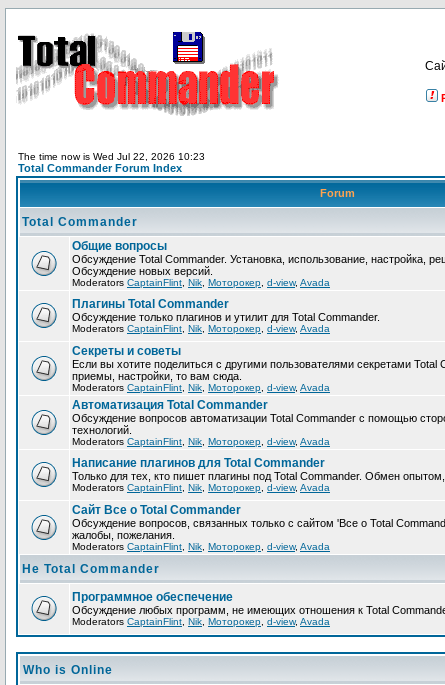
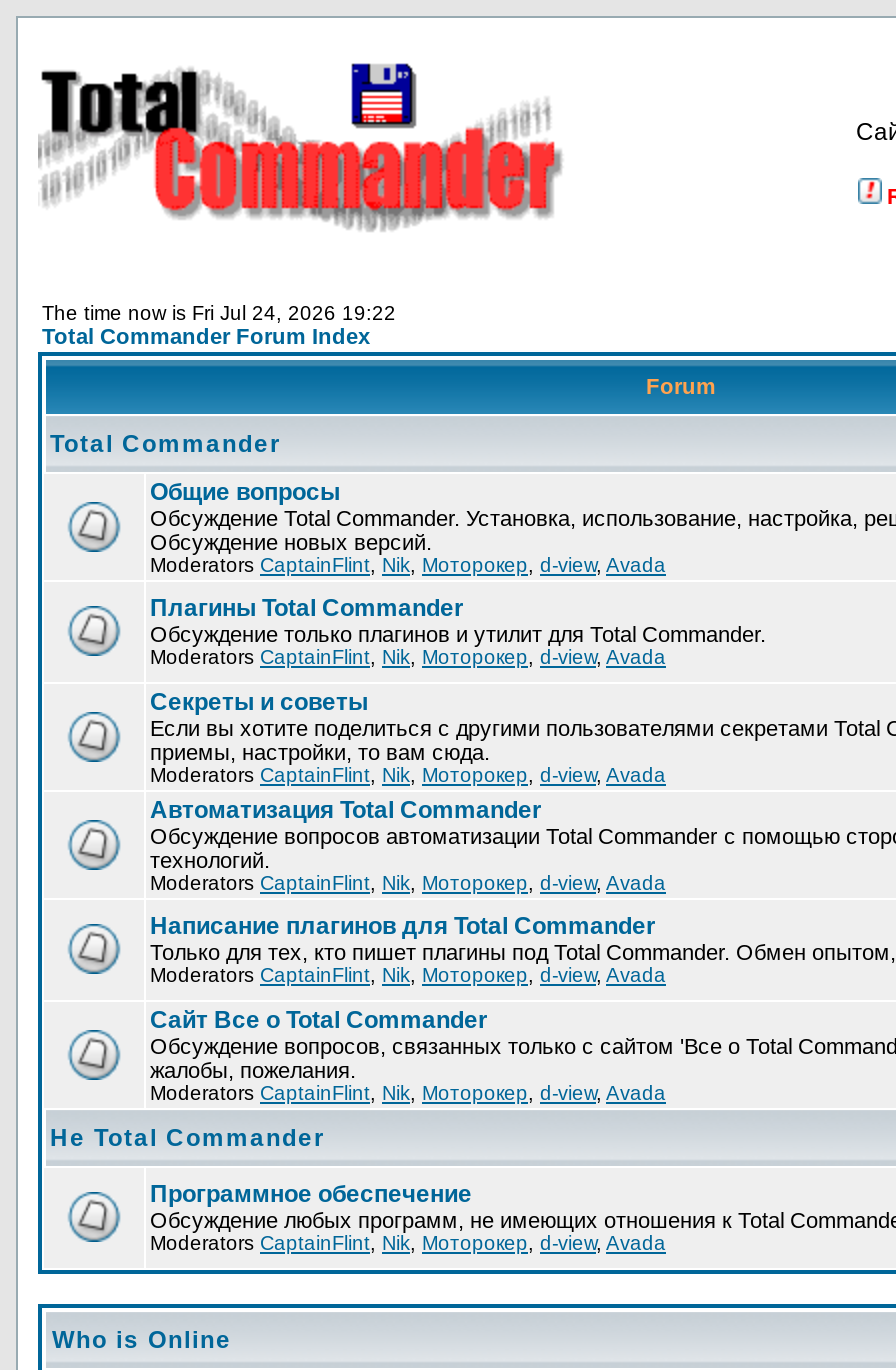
[18,151,205,162] The time now is Wed Jul 22, 2026 10:23 -> [42,302,396,324] The time now is Fri Jul 24, 2026 19:22

